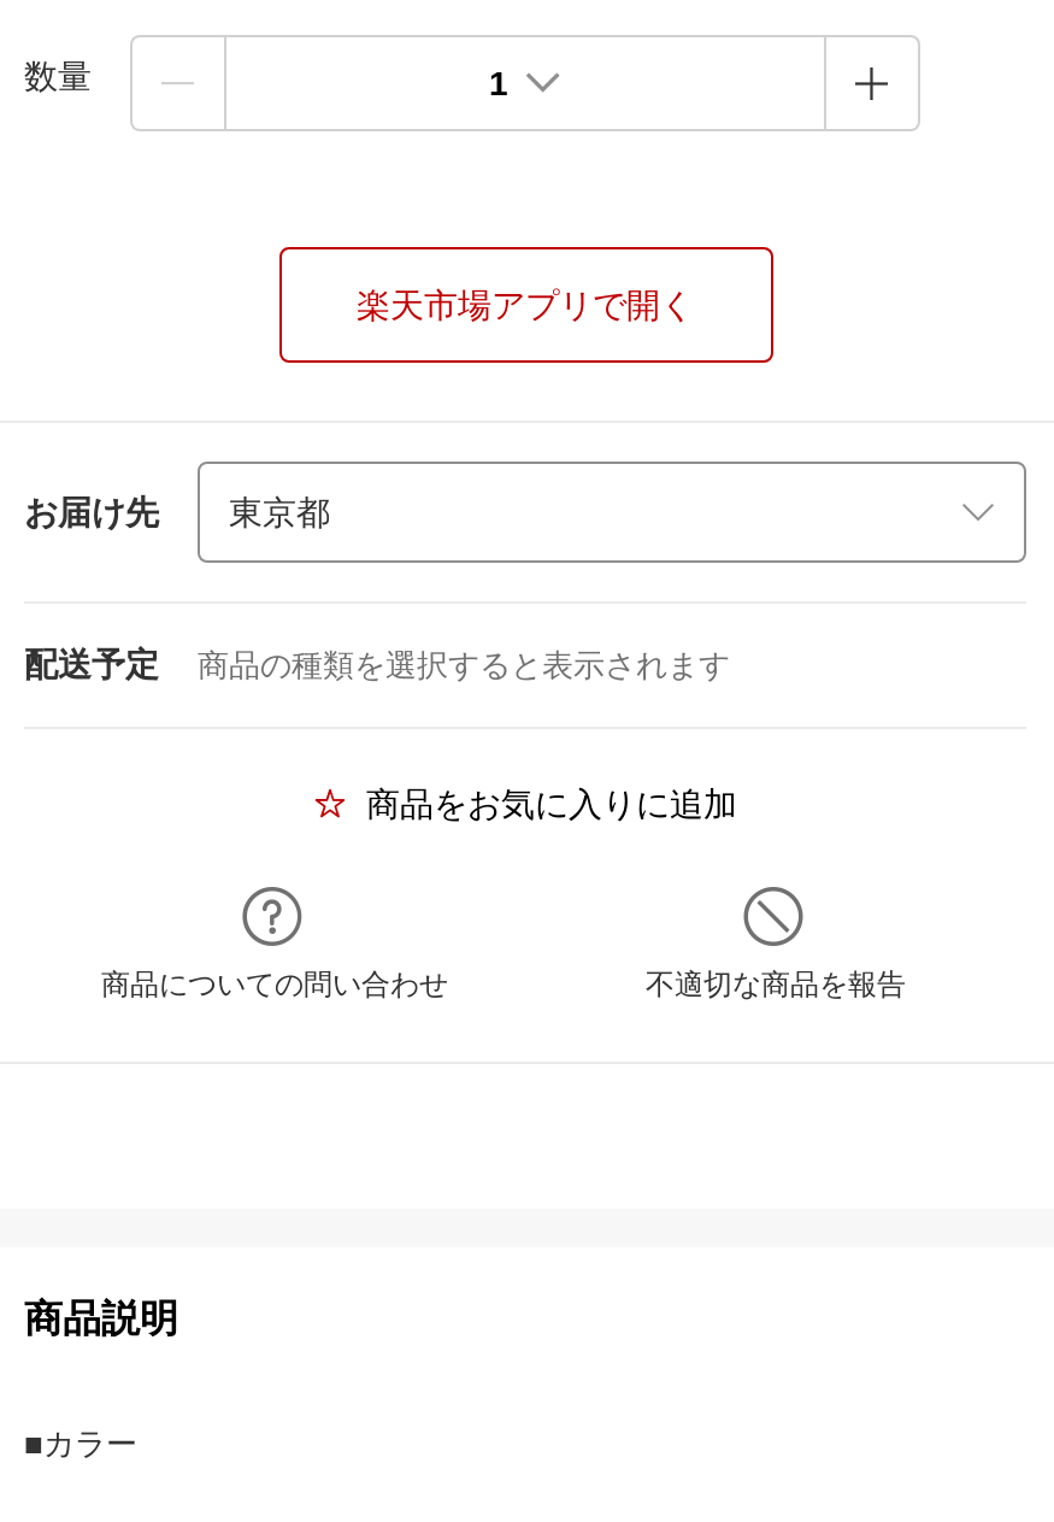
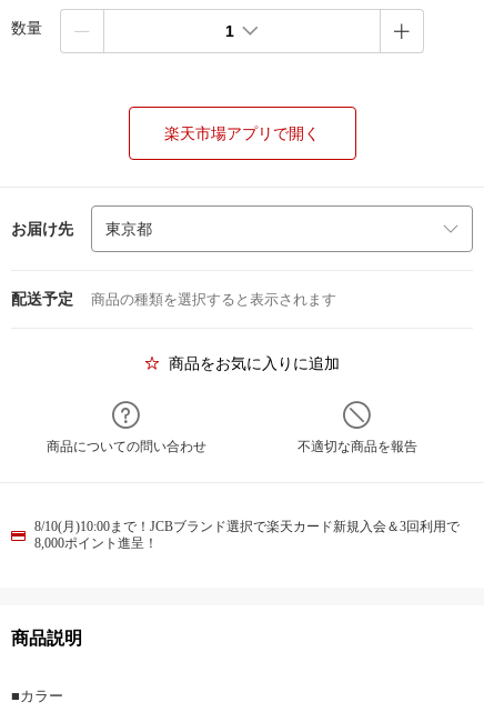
none -> [34,519,460,551] 8/10(月)10:00まで！JCBブランド選択で楽天カード新規入会＆3回利用で | 8,000ポイント進呈！

